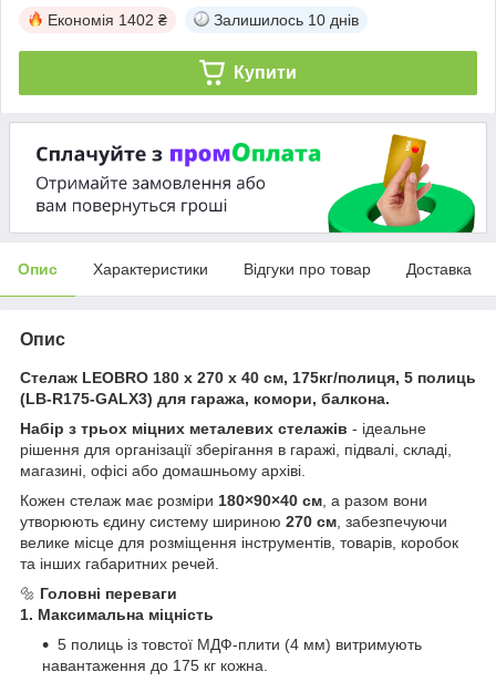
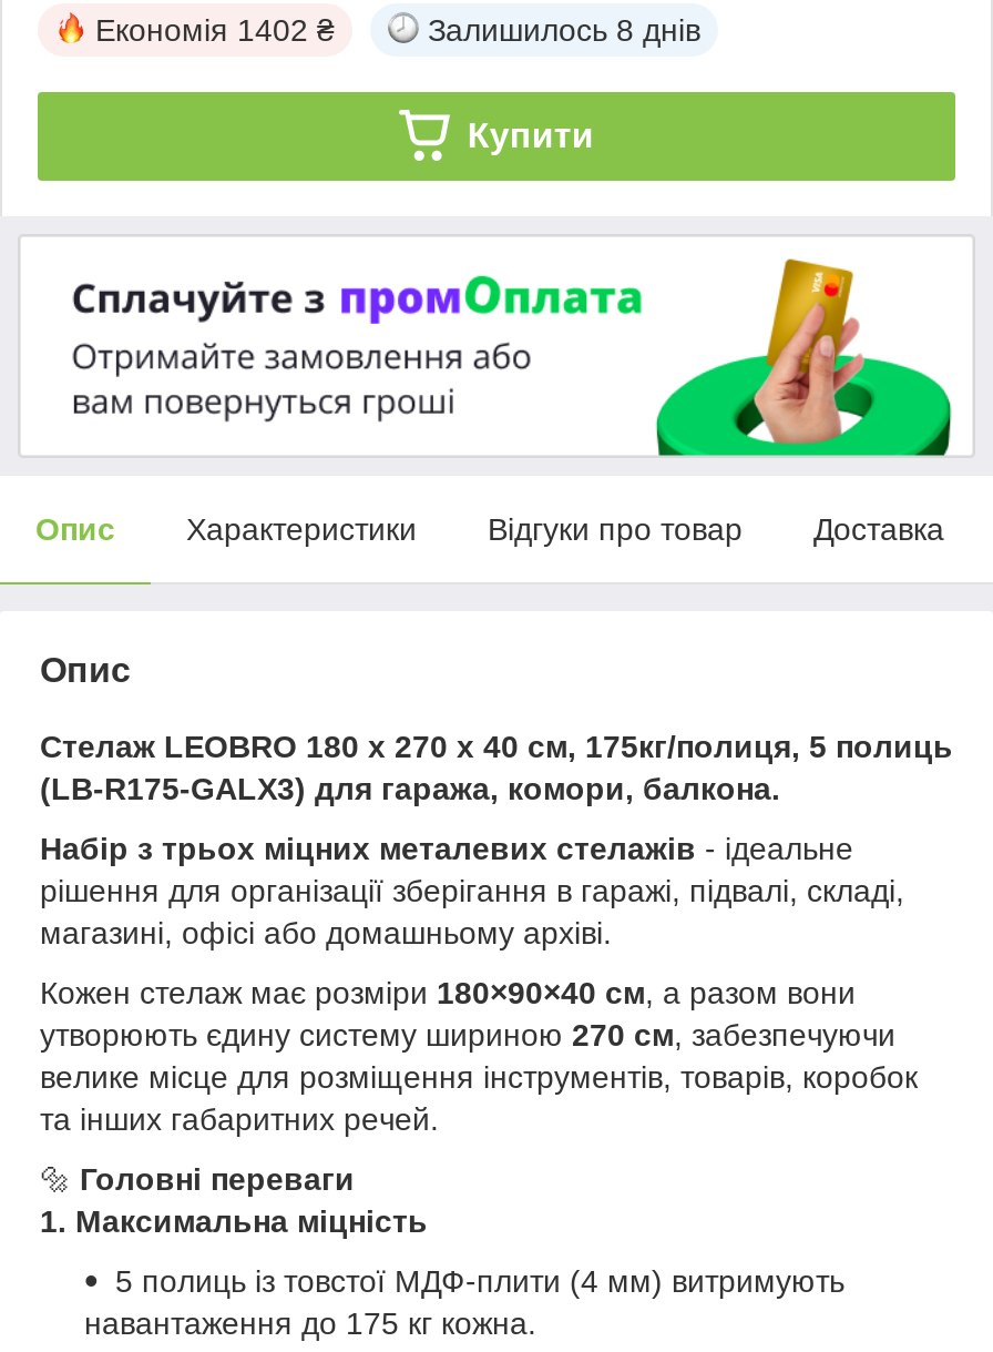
[214,11,359,29] Залишилось 10 днів -> [428,12,700,47] Залишилось 8 днів

